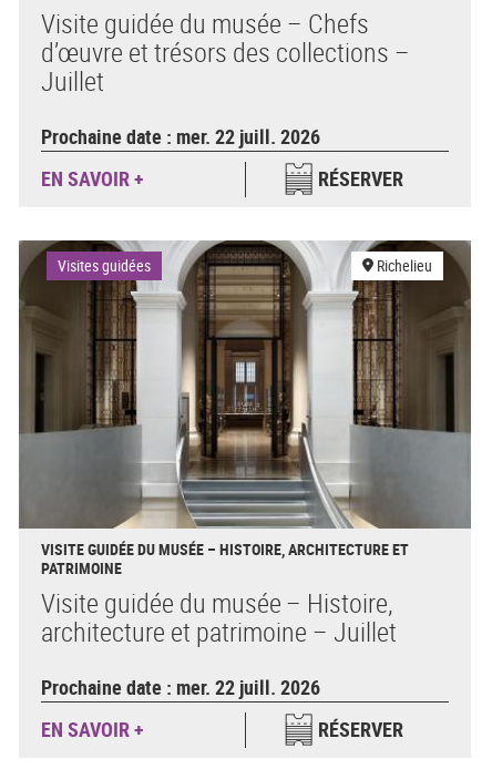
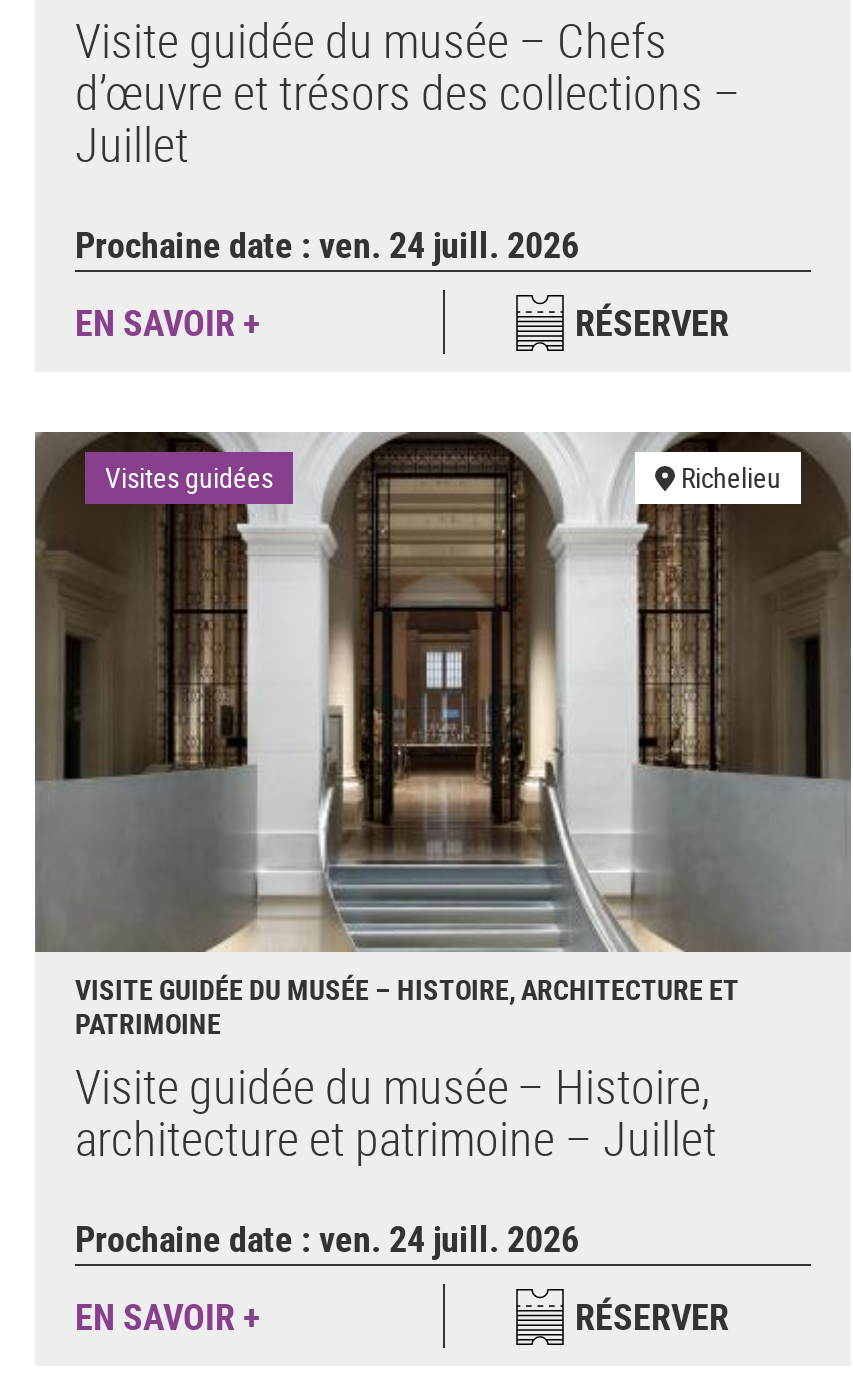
[41,122,320,149] Prochaine date : mer. 22 juill. 2026 -> [75,221,579,269] Prochaine date : ven. 24 juill. 2026
[41,673,320,700] Prochaine date : mer. 22 juill. 2026 -> [75,1215,579,1263] Prochaine date : ven. 24 juill. 2026

